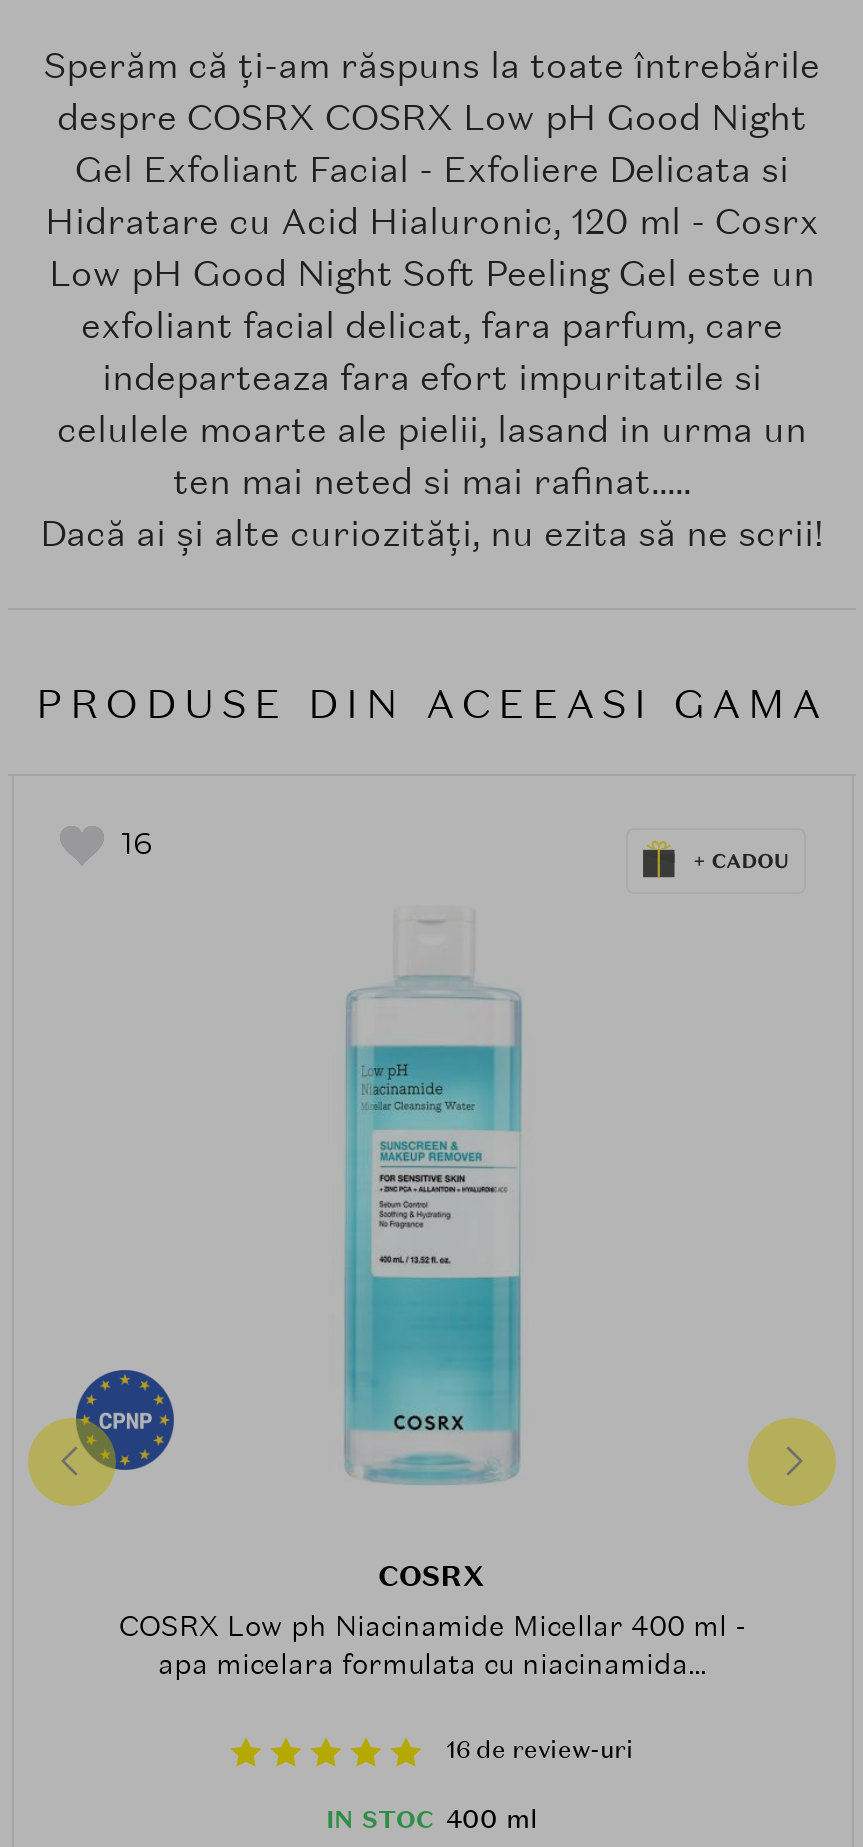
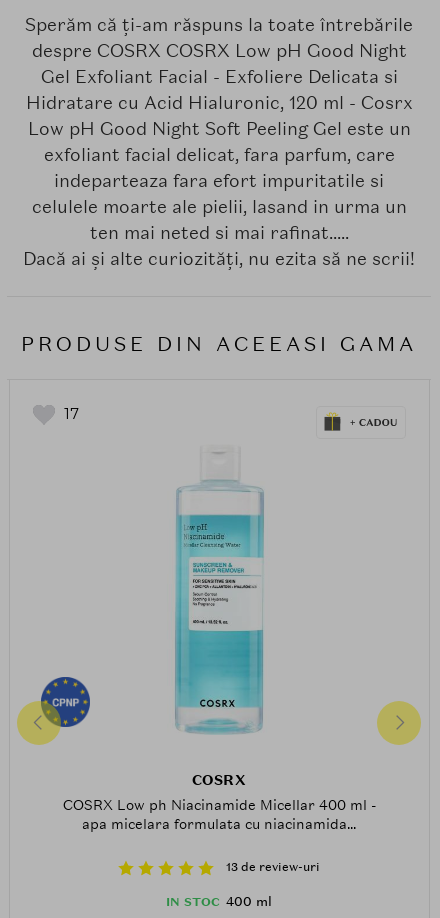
[121,823,151,861] 16 -> [63,403,78,422] 17
[446,1734,634,1766] 16 de review-uri -> [226,859,320,875] 13 de review-uri

